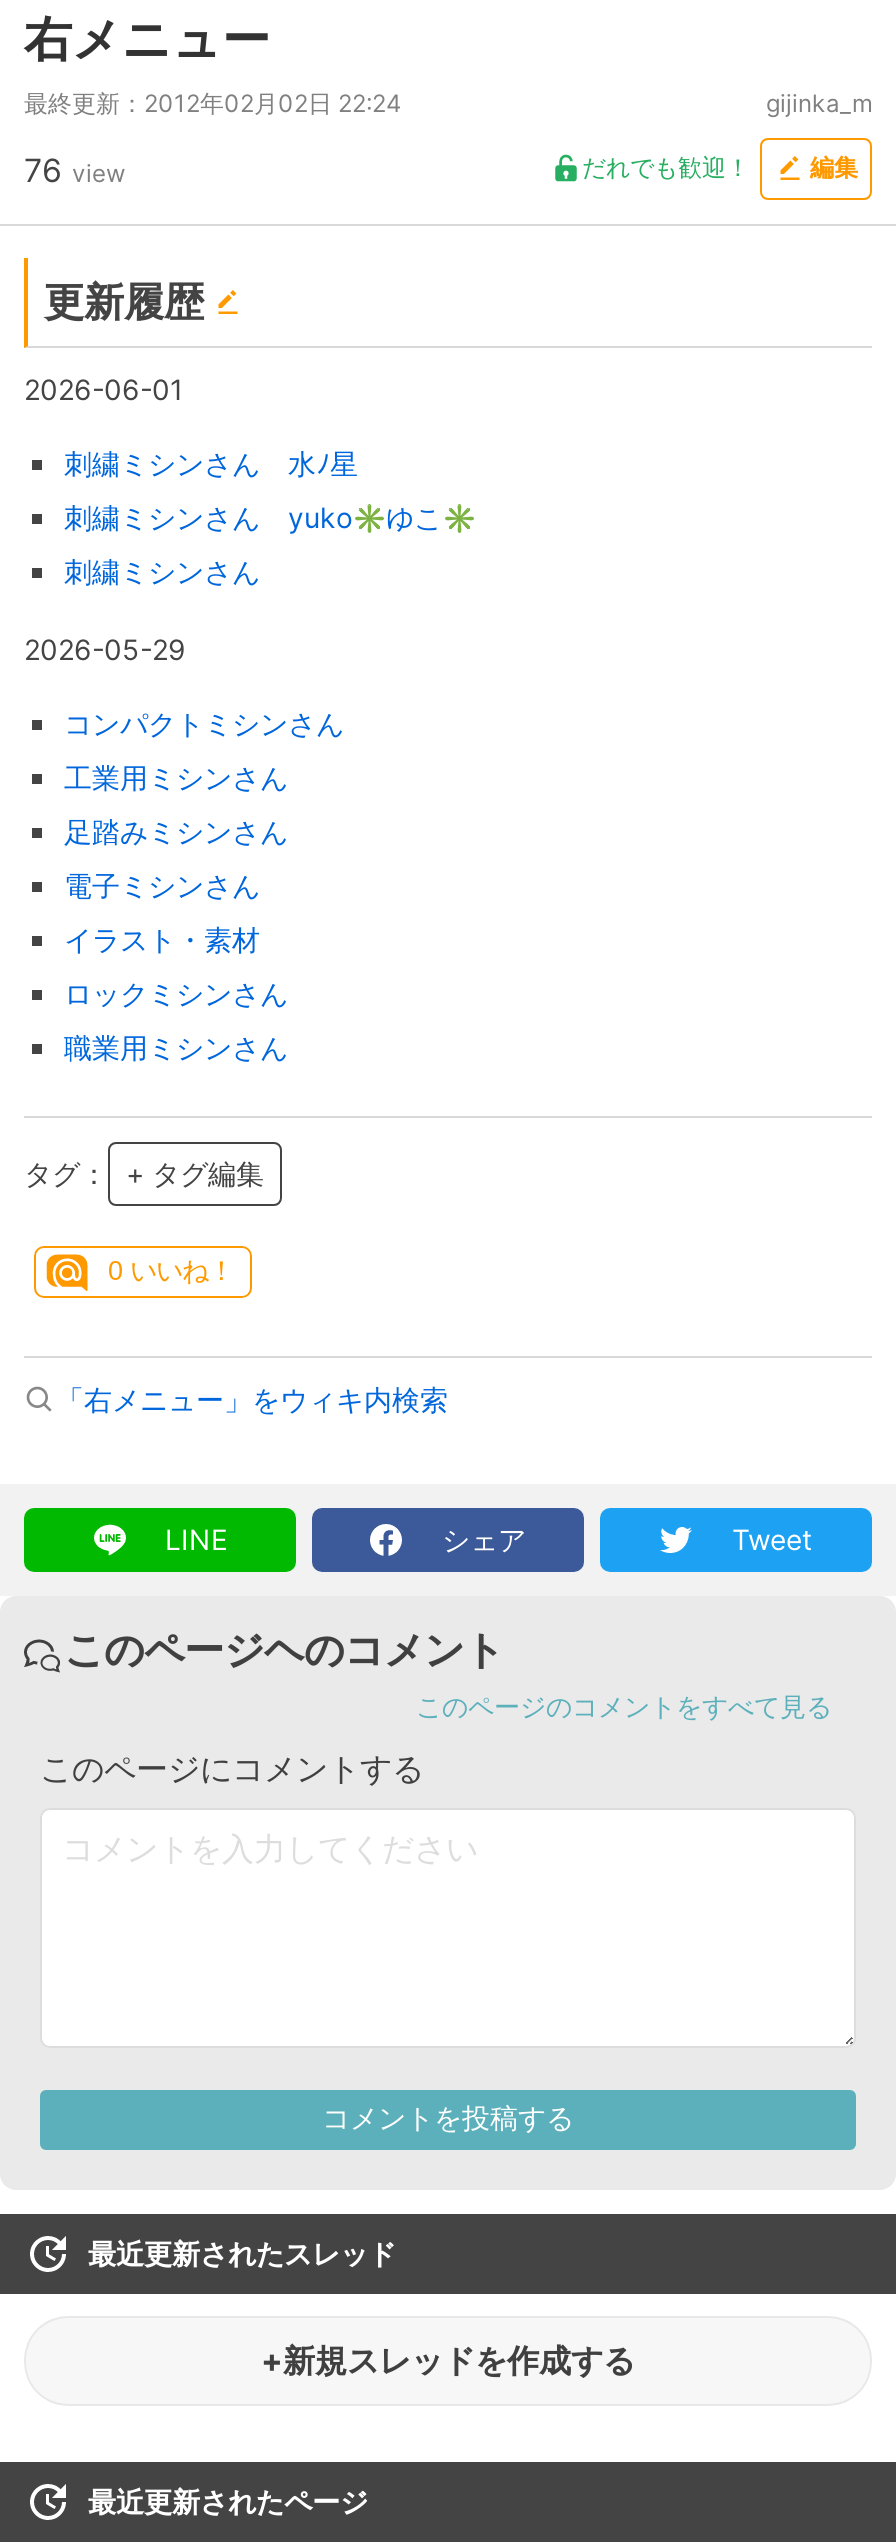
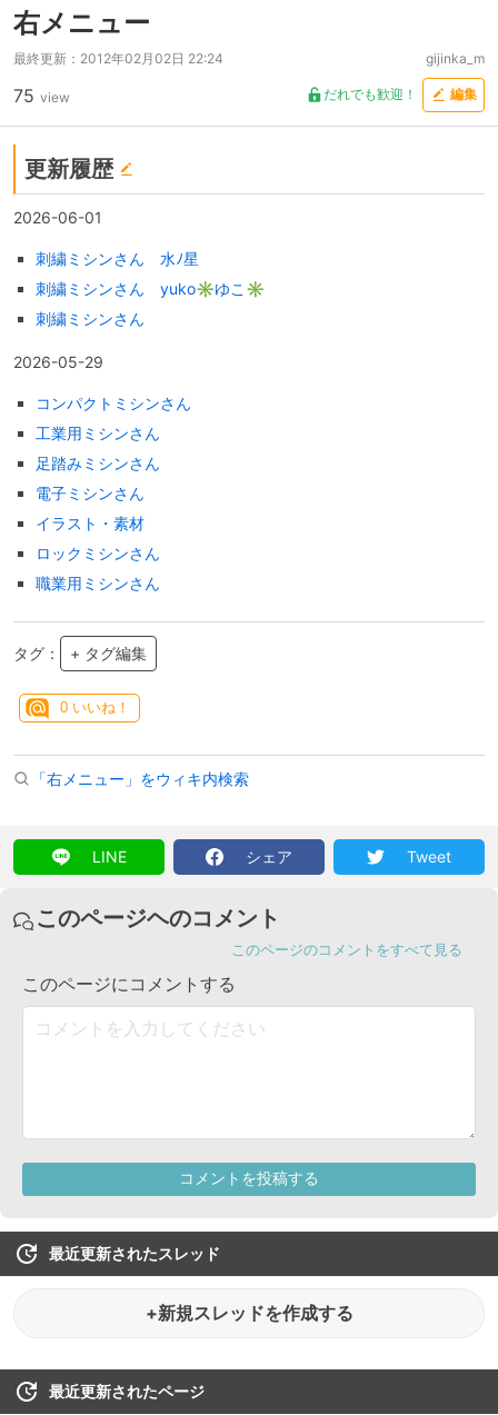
[24,149,126,189] 76 view -> [13,84,70,106] 75 view

